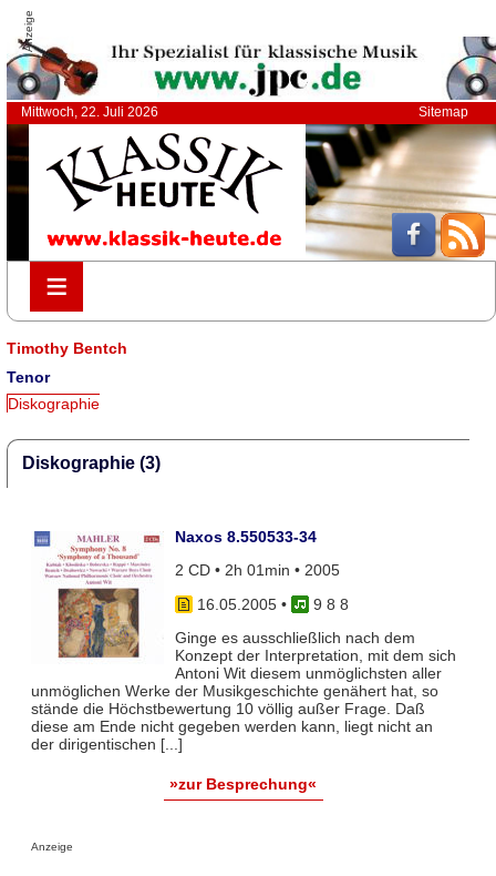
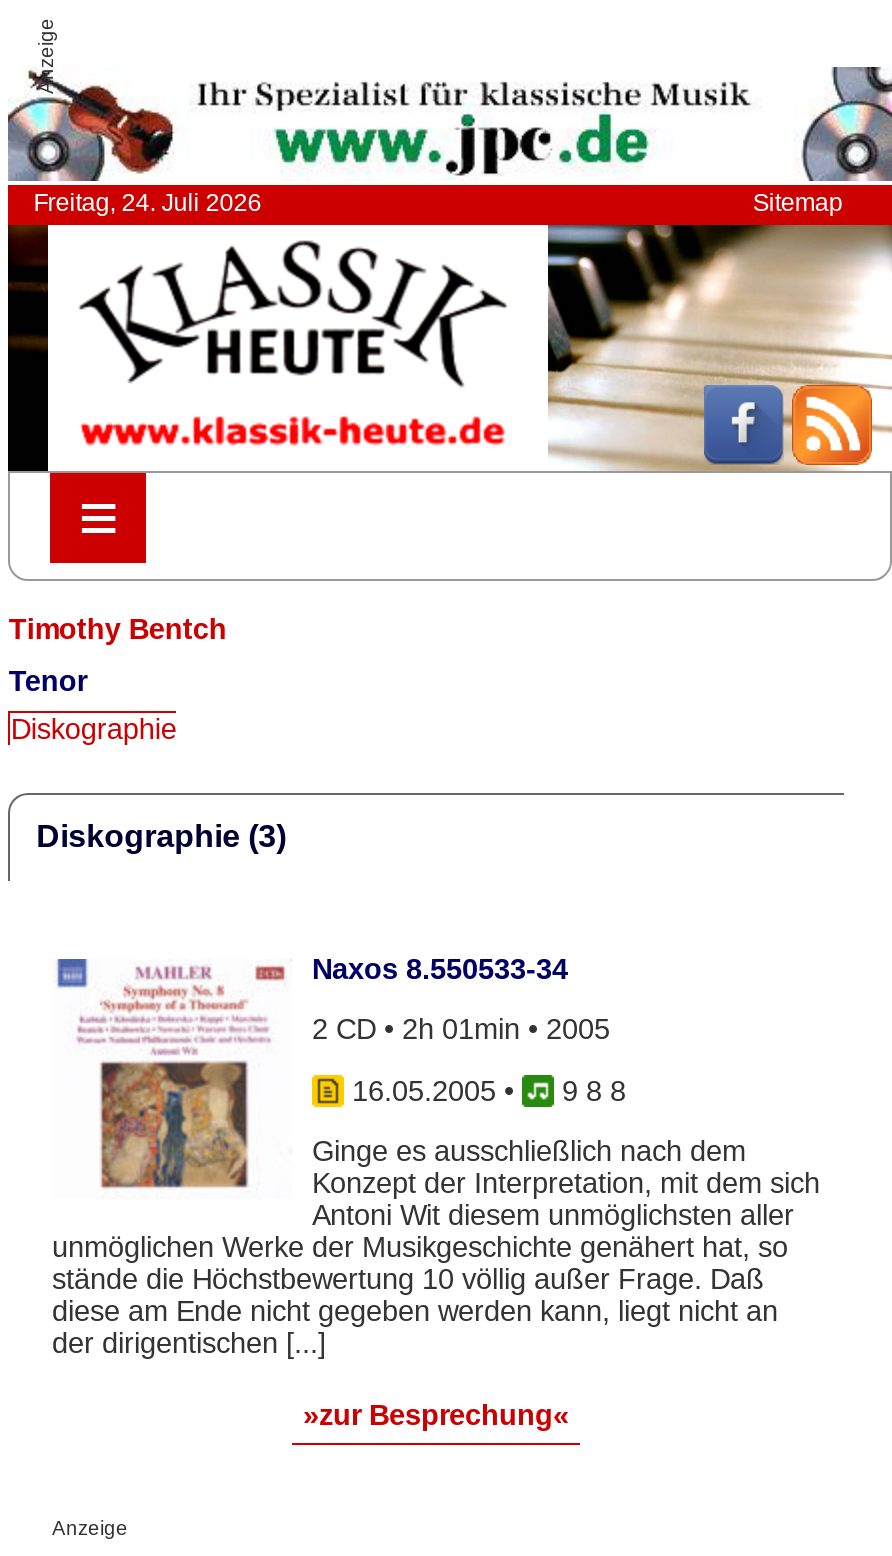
[21,104,158,120] Mittwoch, 22. Juli 2026 -> [33,189,261,217] Freitag, 24. Juli 2026

